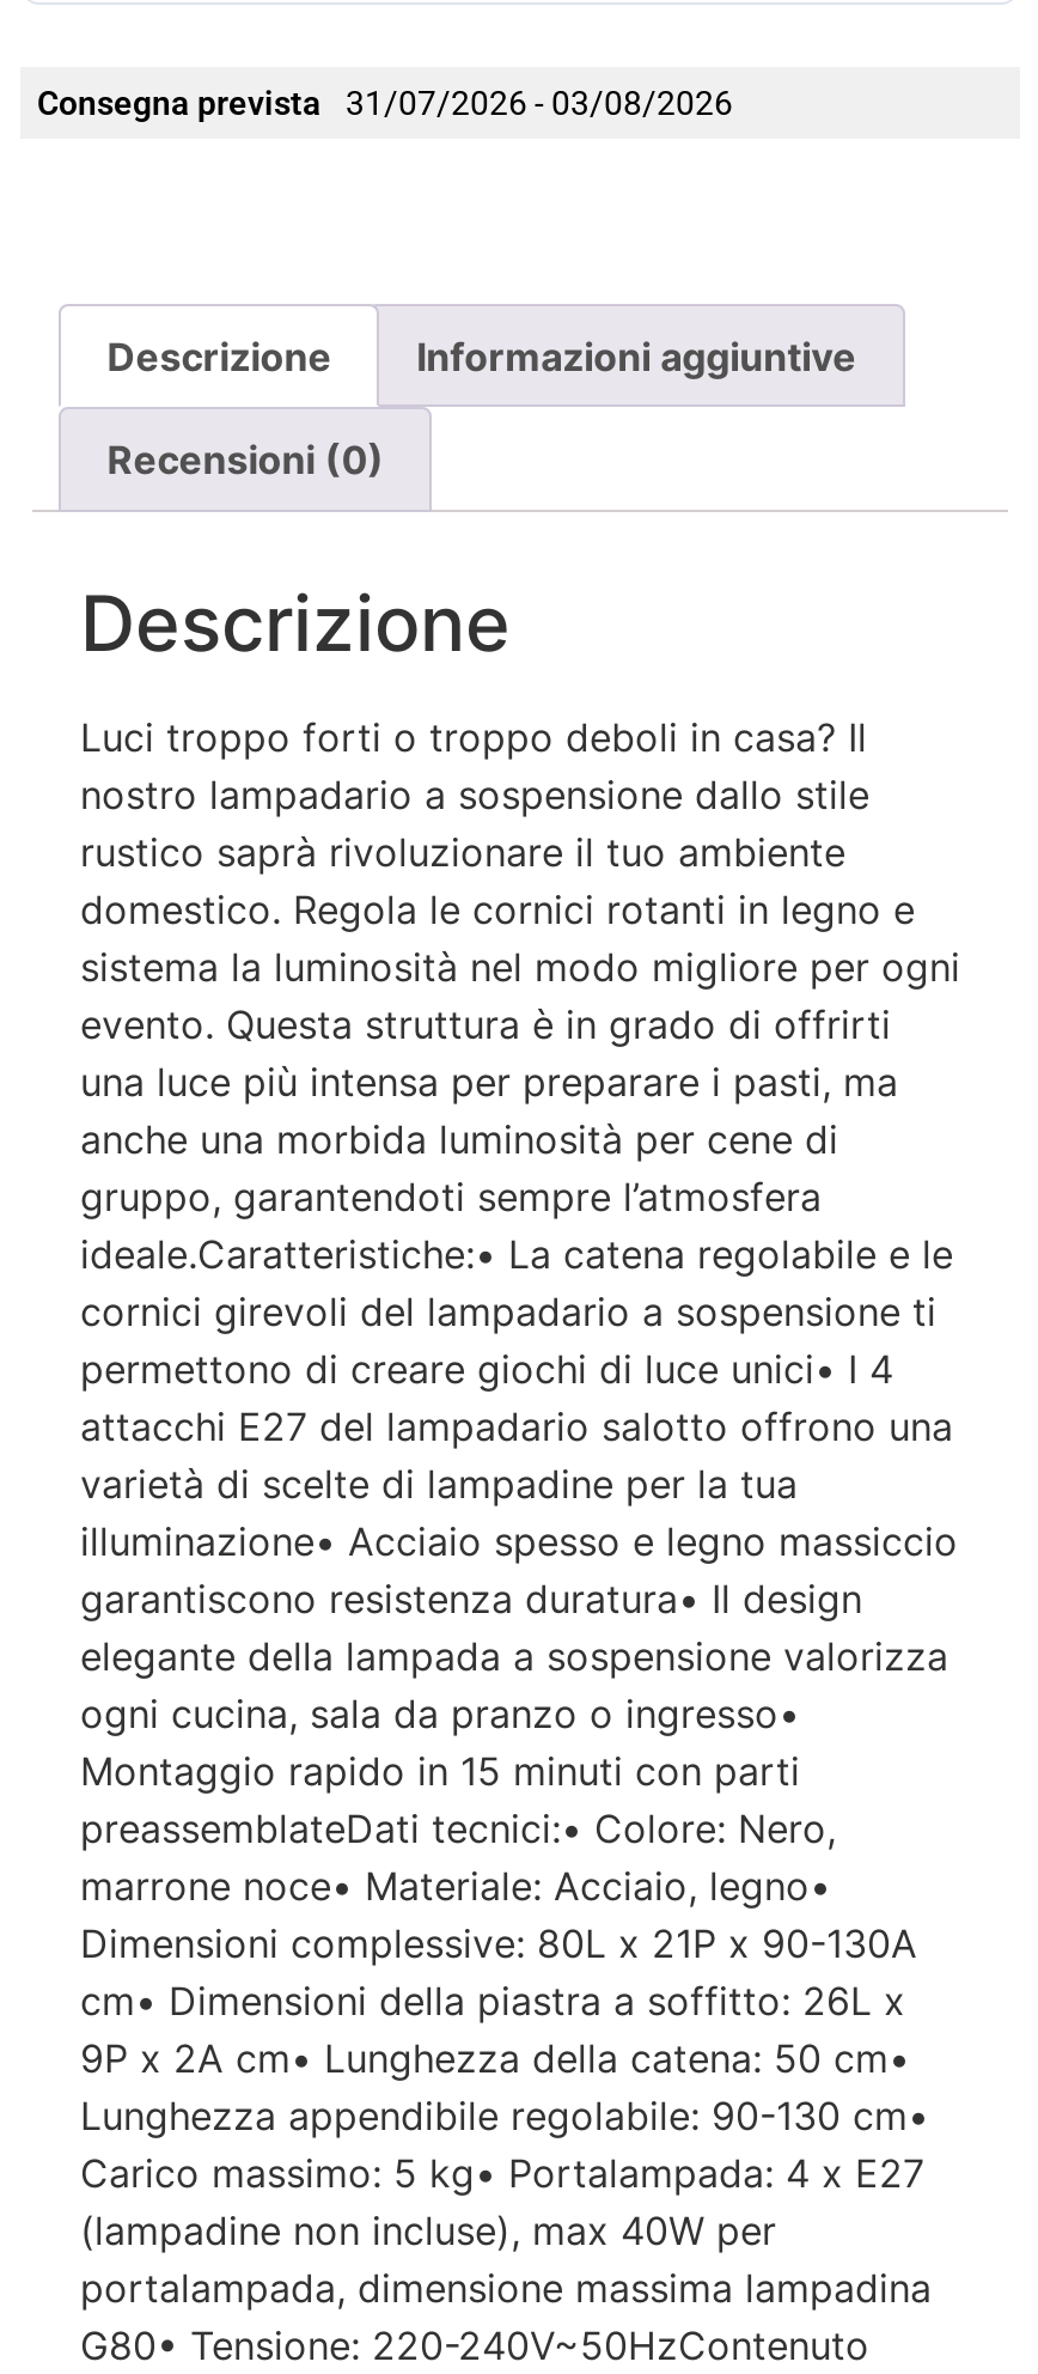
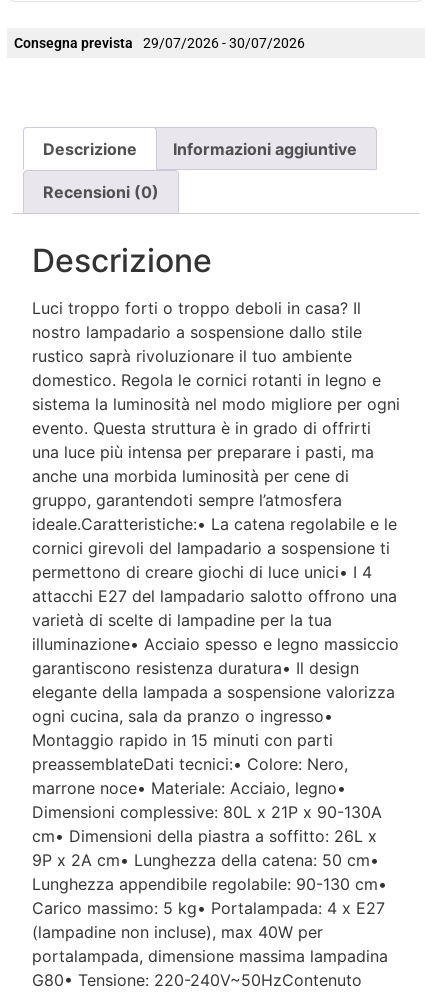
[37,83,733,121] Consegna prevista 31/07/2026 - 03/08/2026 -> [14,35,305,51] Consegna prevista 29/07/2026 - 30/07/2026

